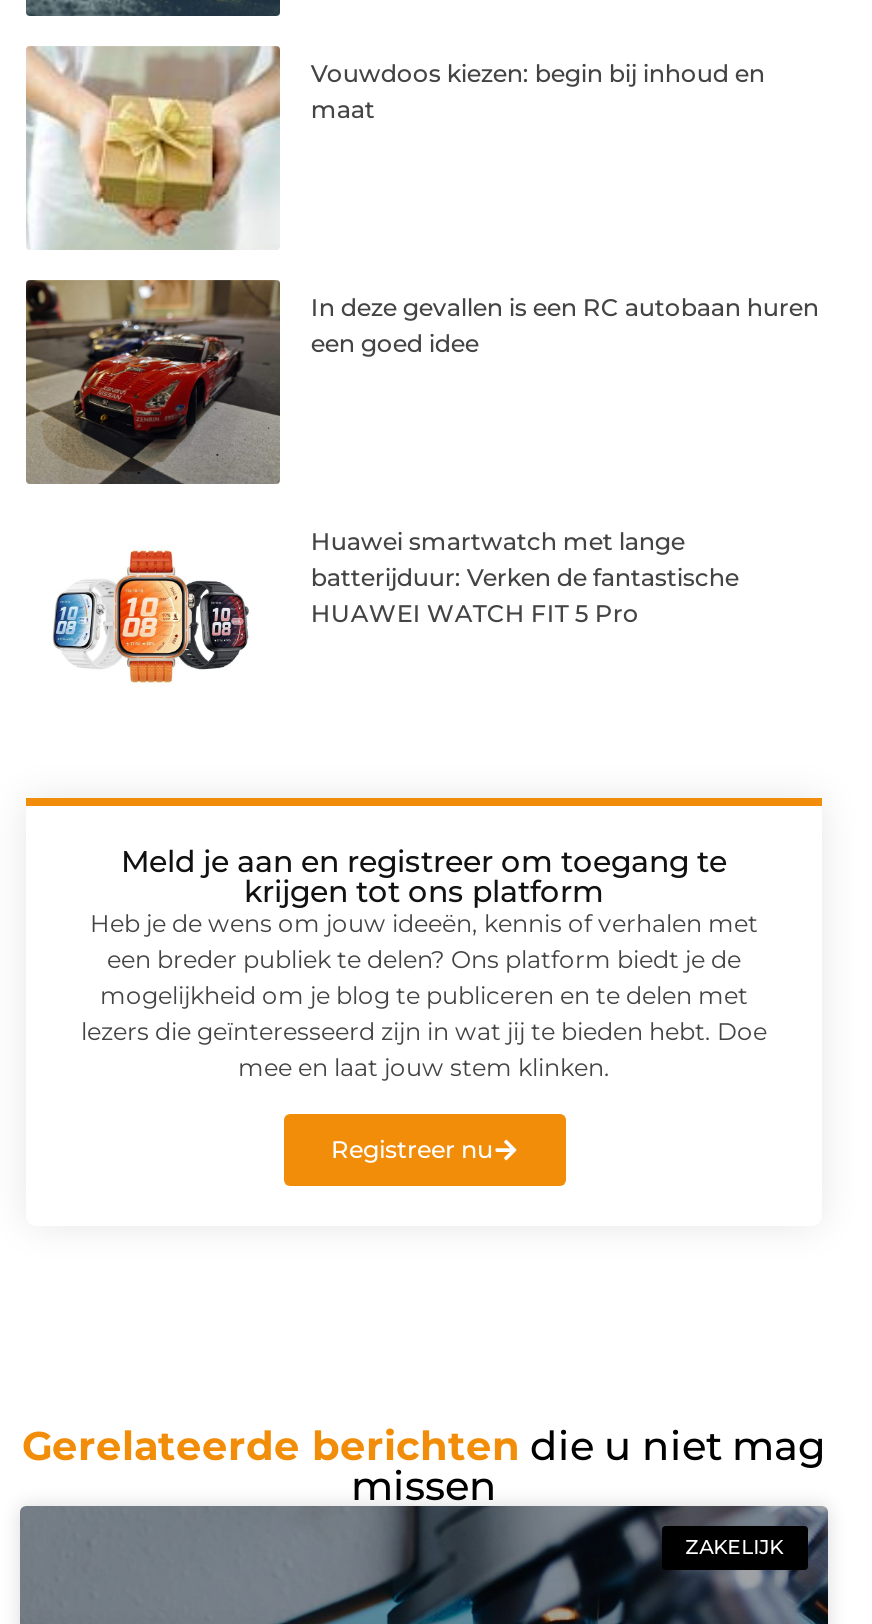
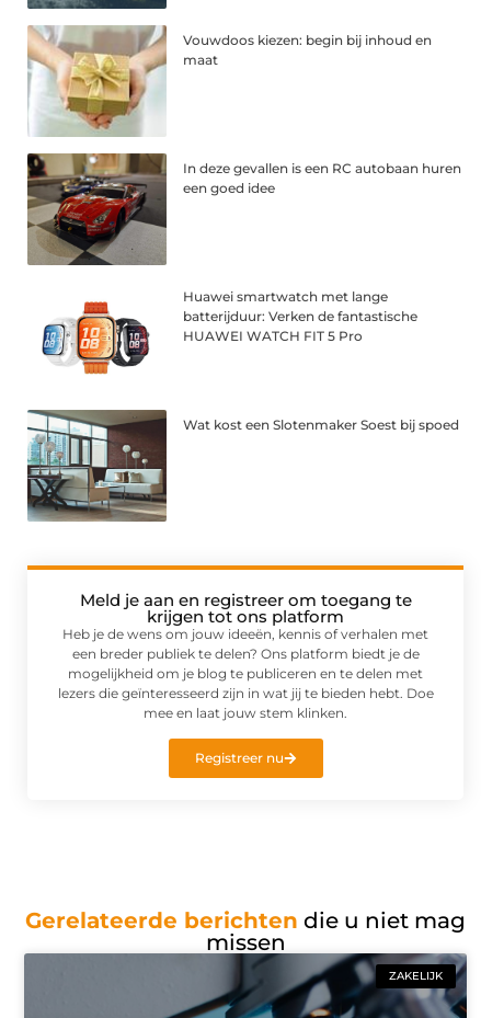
none -> [26,409,460,523] [image] | Wat kost een Slotenmaker Soest bij spoed

